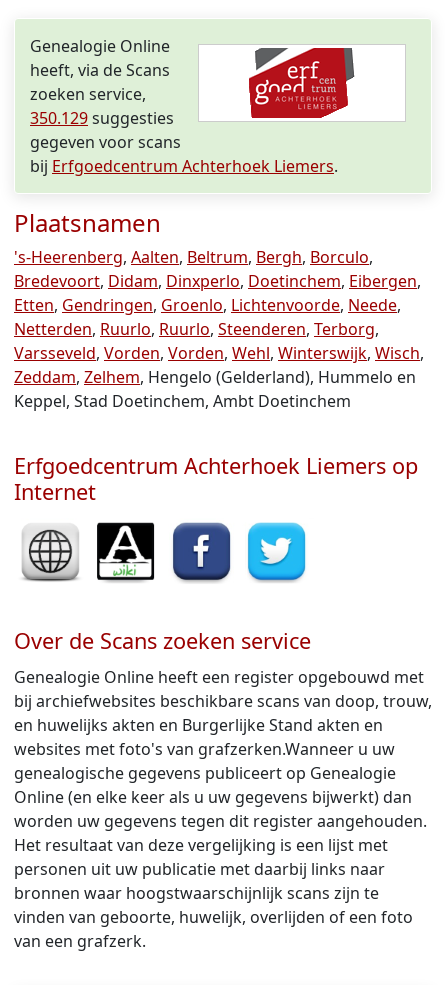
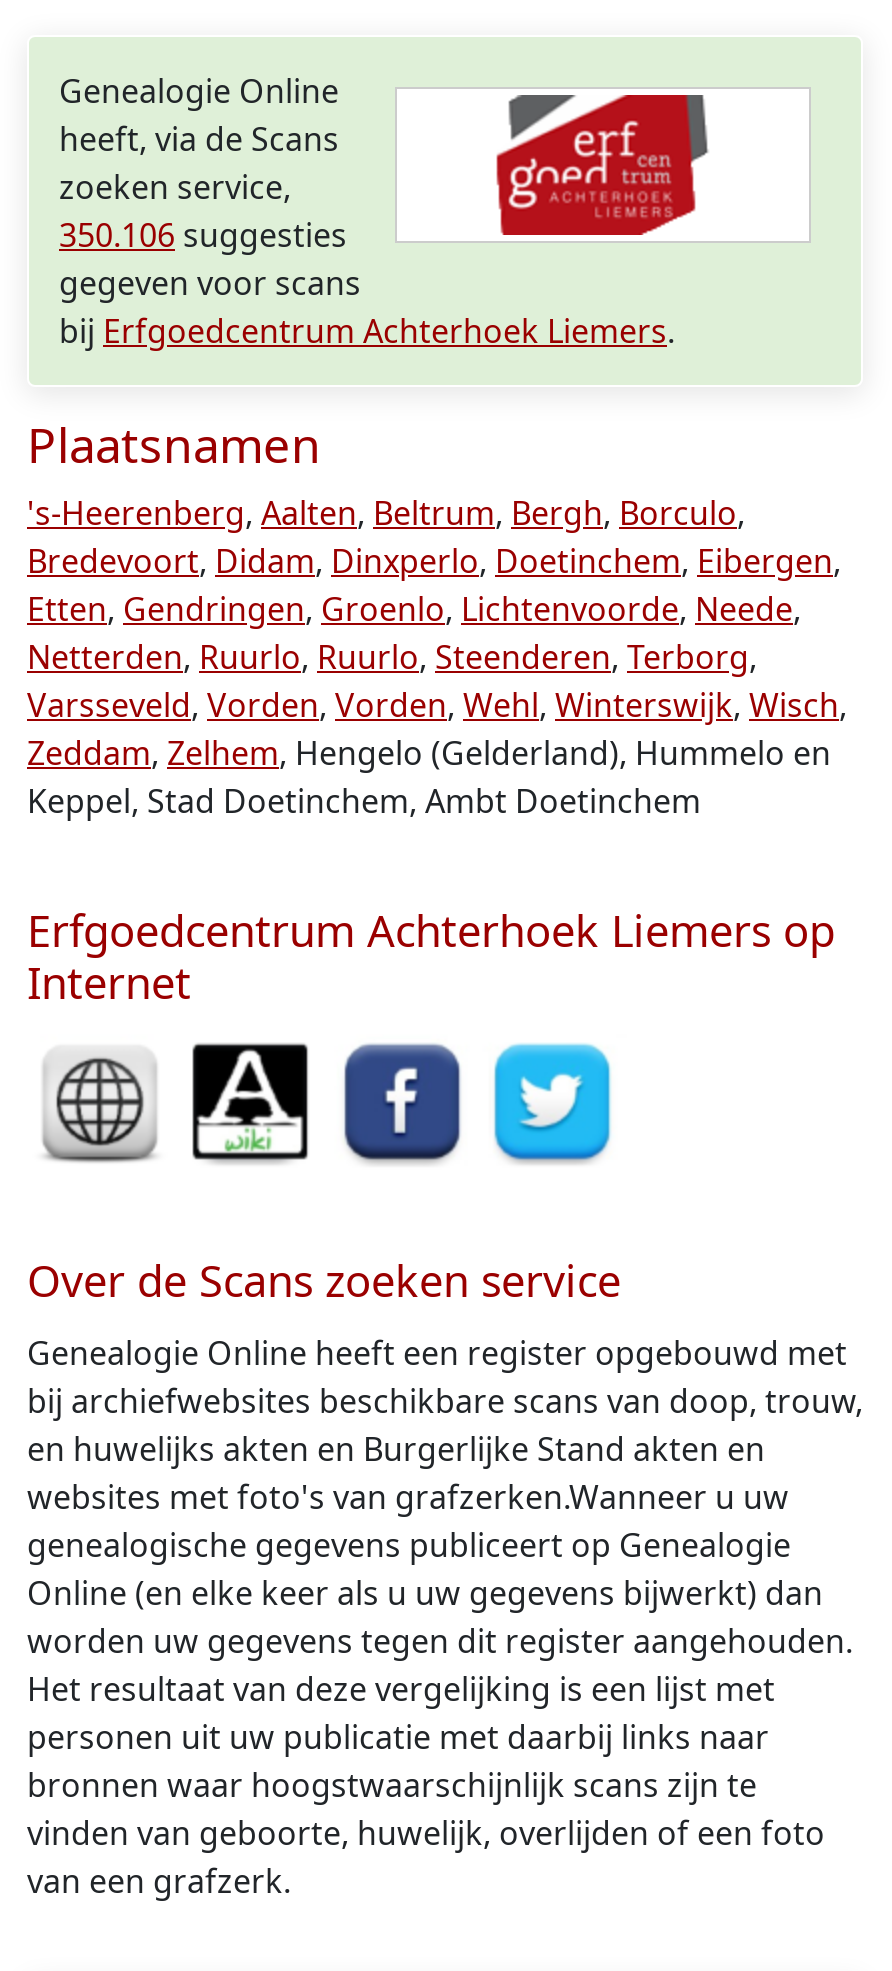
[30,107,174,129] 350.129 suggesties -> [59,213,347,257] 350.106 suggesties

